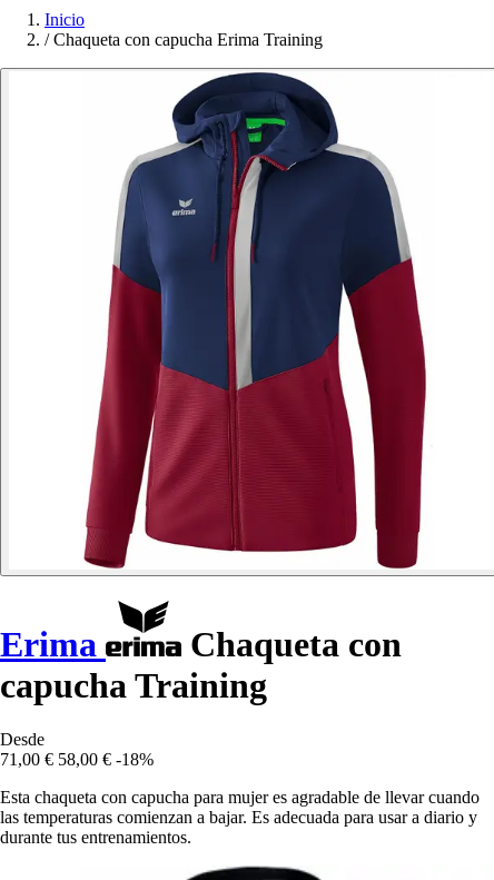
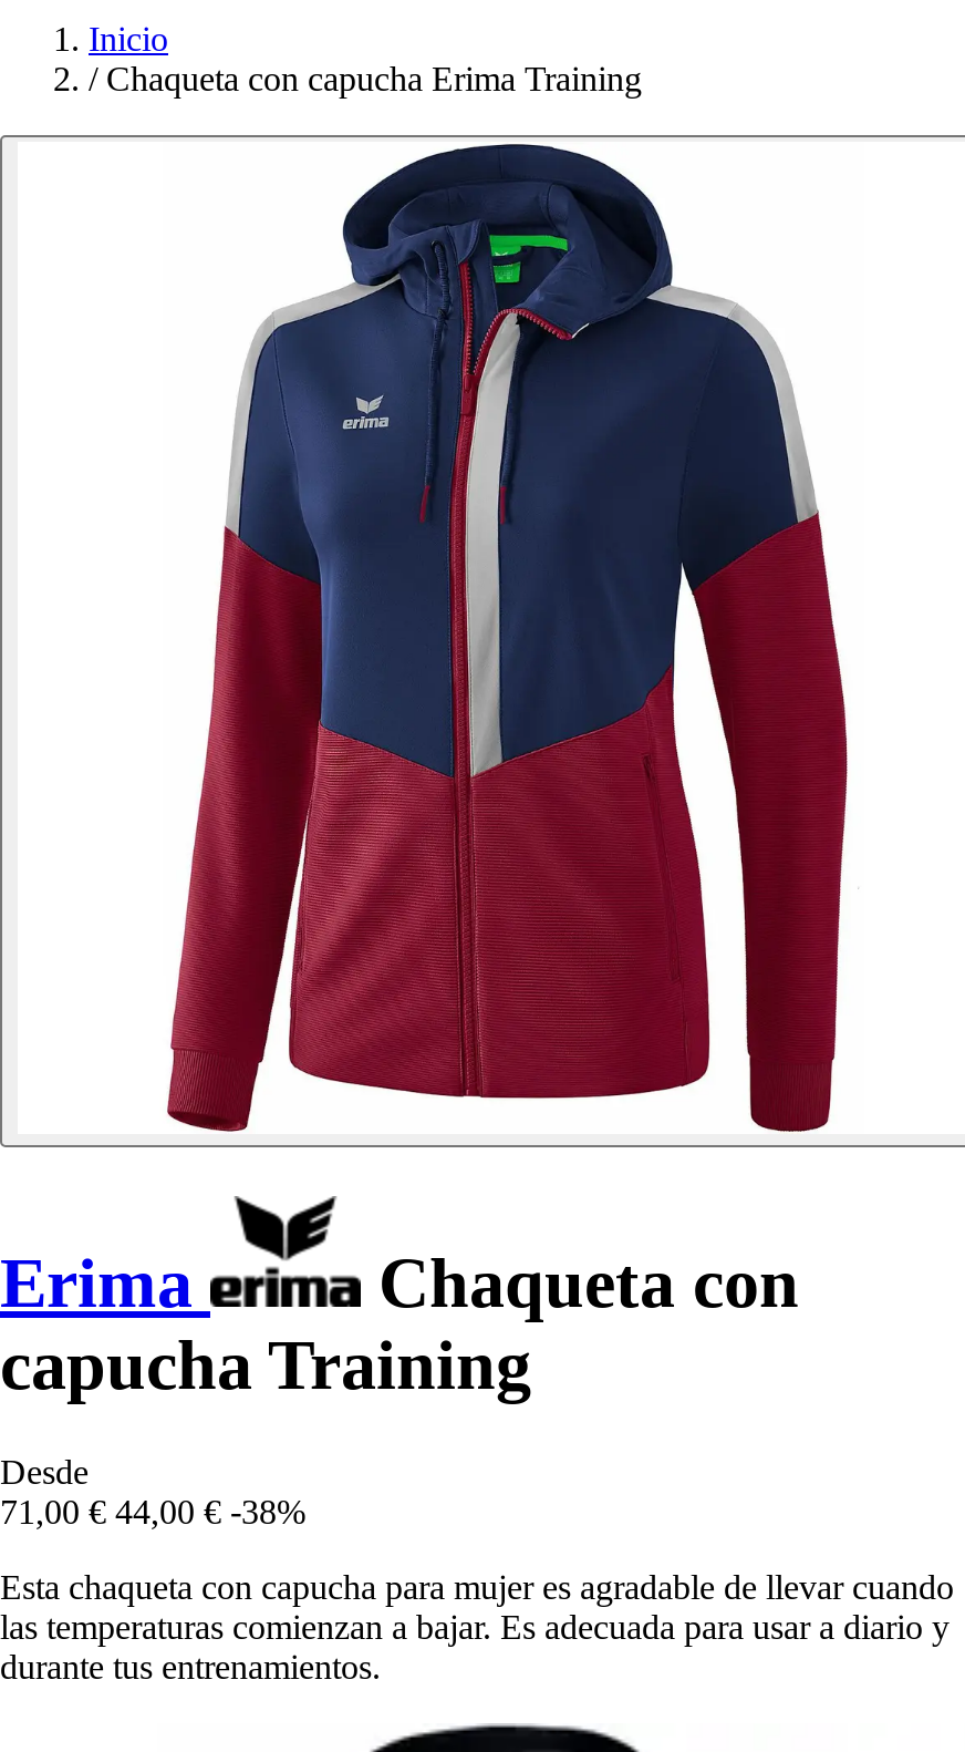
[0,750,154,769] 71,00 € 58,00 € -18% -> [0,1493,305,1530] 71,00 € 44,00 € -38%

